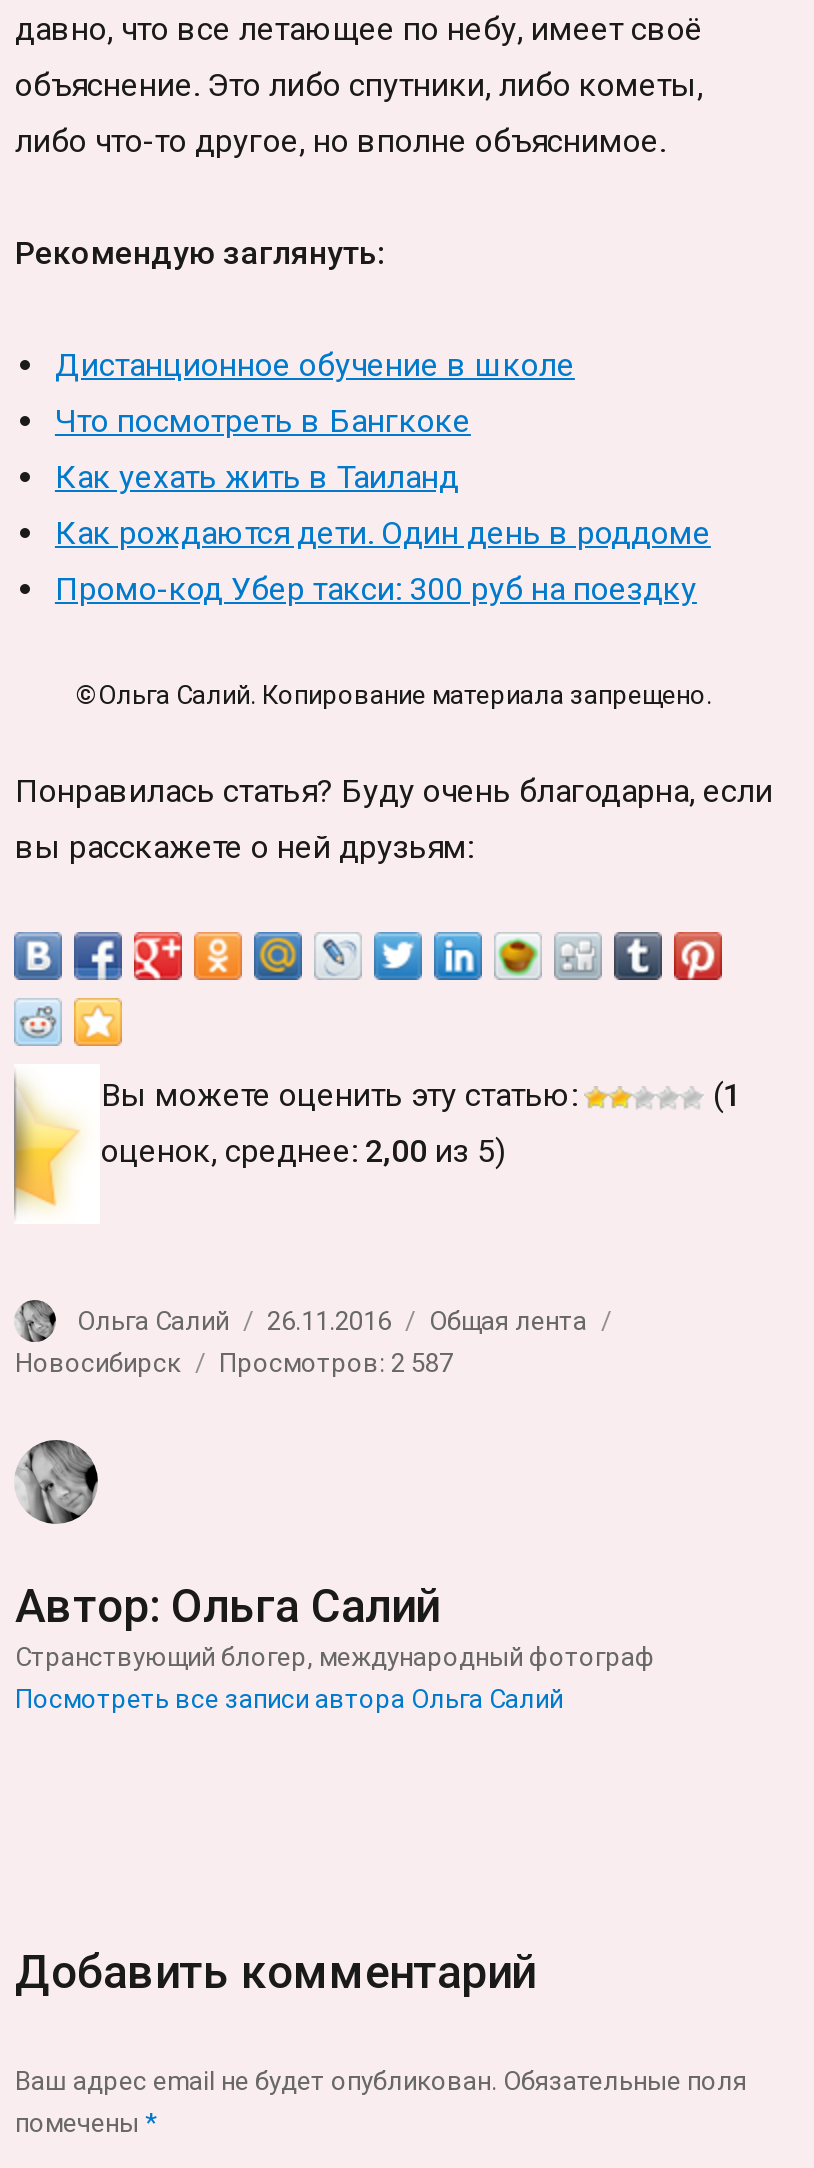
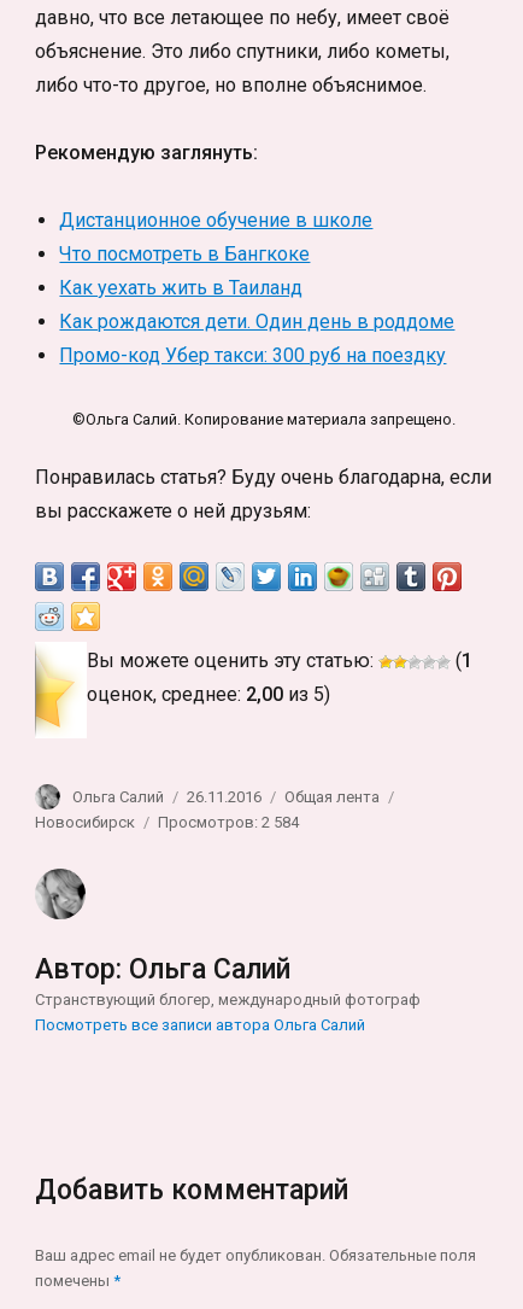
[15,1348,453,1378] Новосибирск Просмотров: 2 587 -> [36,813,299,831] Новосибирск Просмотров: 2 584

